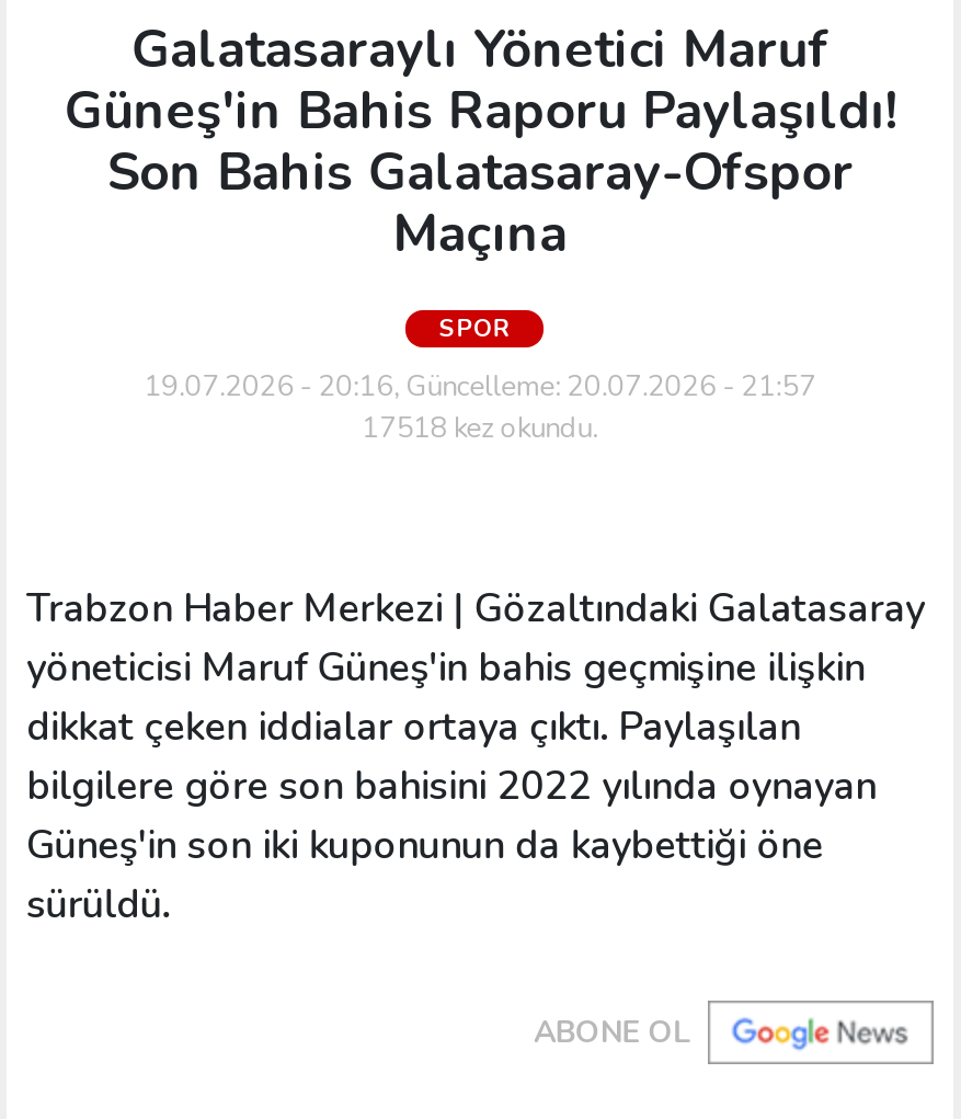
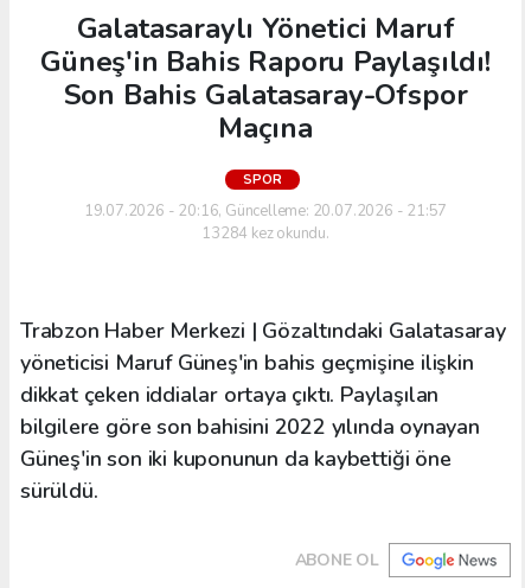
[362,408,598,447] 17518 kez okundu. -> [202,222,329,244] 13284 kez okundu.

